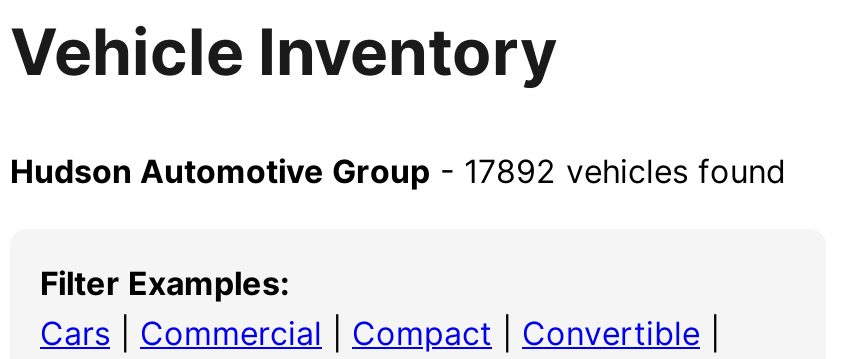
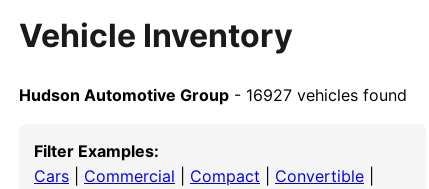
[10,151,786,191] Hudson Automotive Group - 17892 vehicles found -> [19,85,407,105] Hudson Automotive Group - 16927 vehicles found

